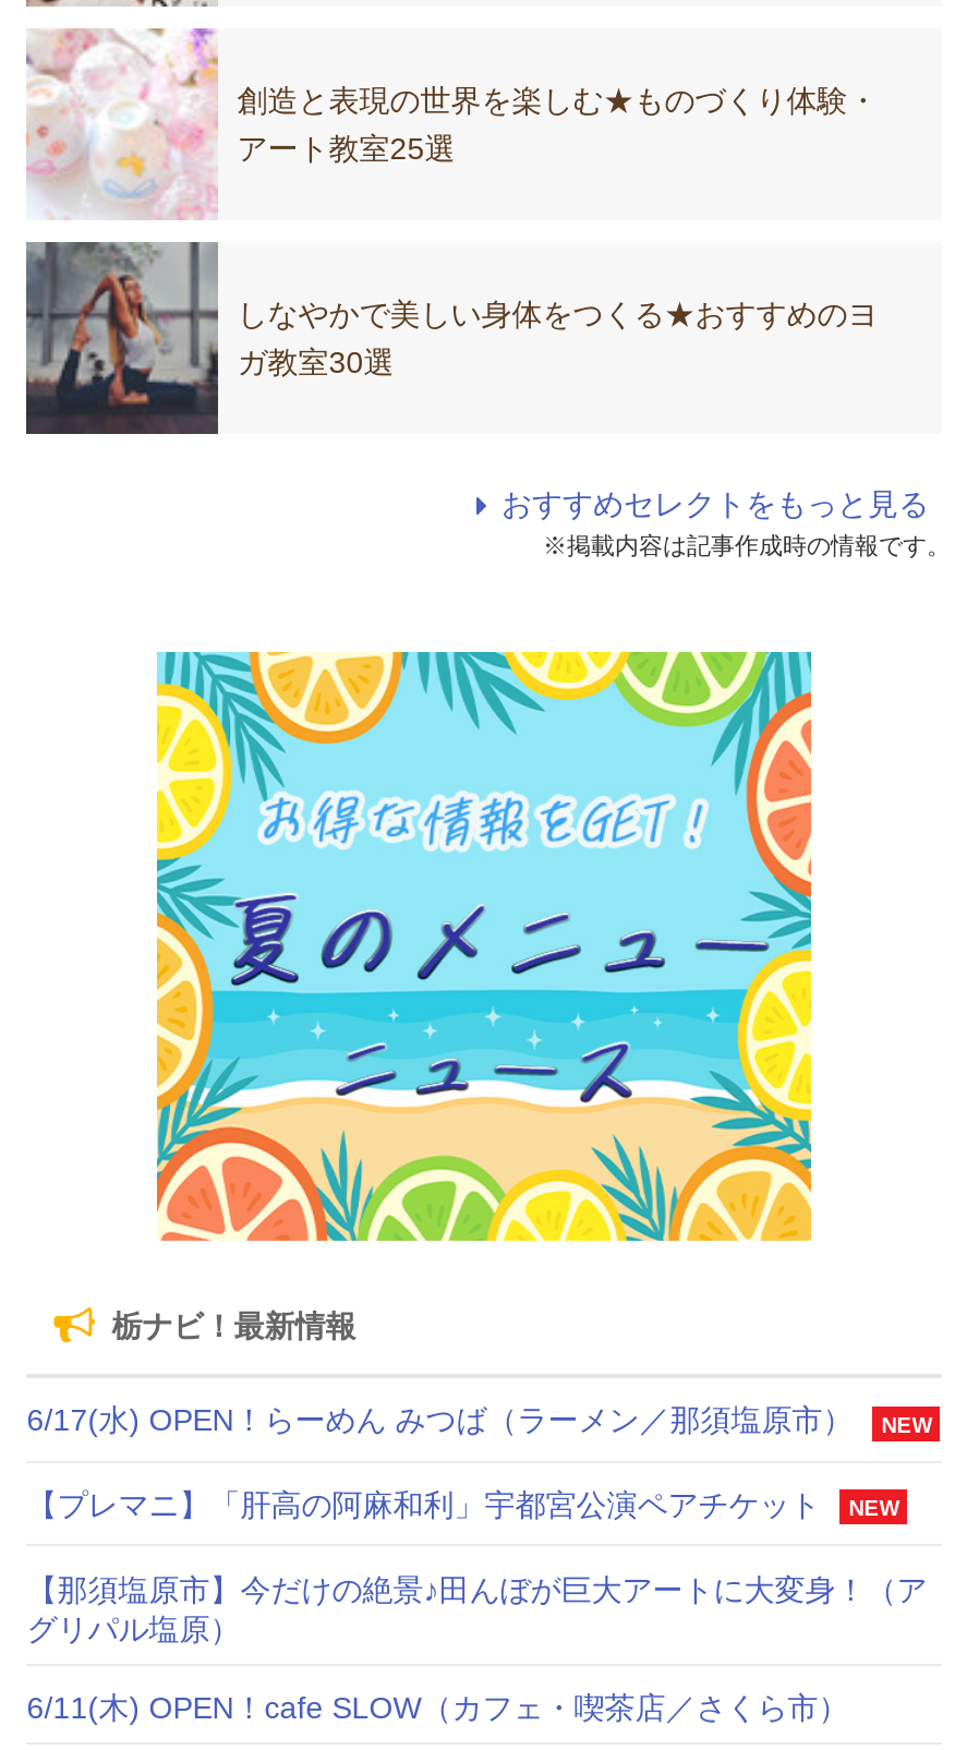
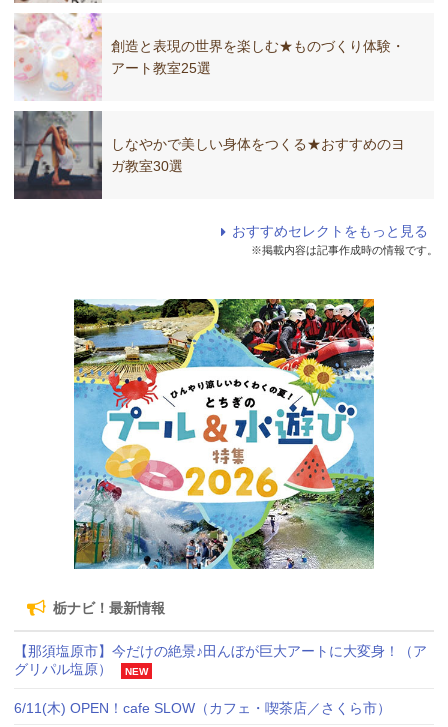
[155,650,813,1243] [image] -> [73,298,375,570] [image]
[27,1403,932,1522] 6/17(水) OPEN！らーめん みつば（ラーメン／那須塩原市） | NEW | 【プレマニ】「肝高の阿麻和利」宇都宮公演ペアチケット | NEW -> none
none -> [125,666,148,677] NEW

